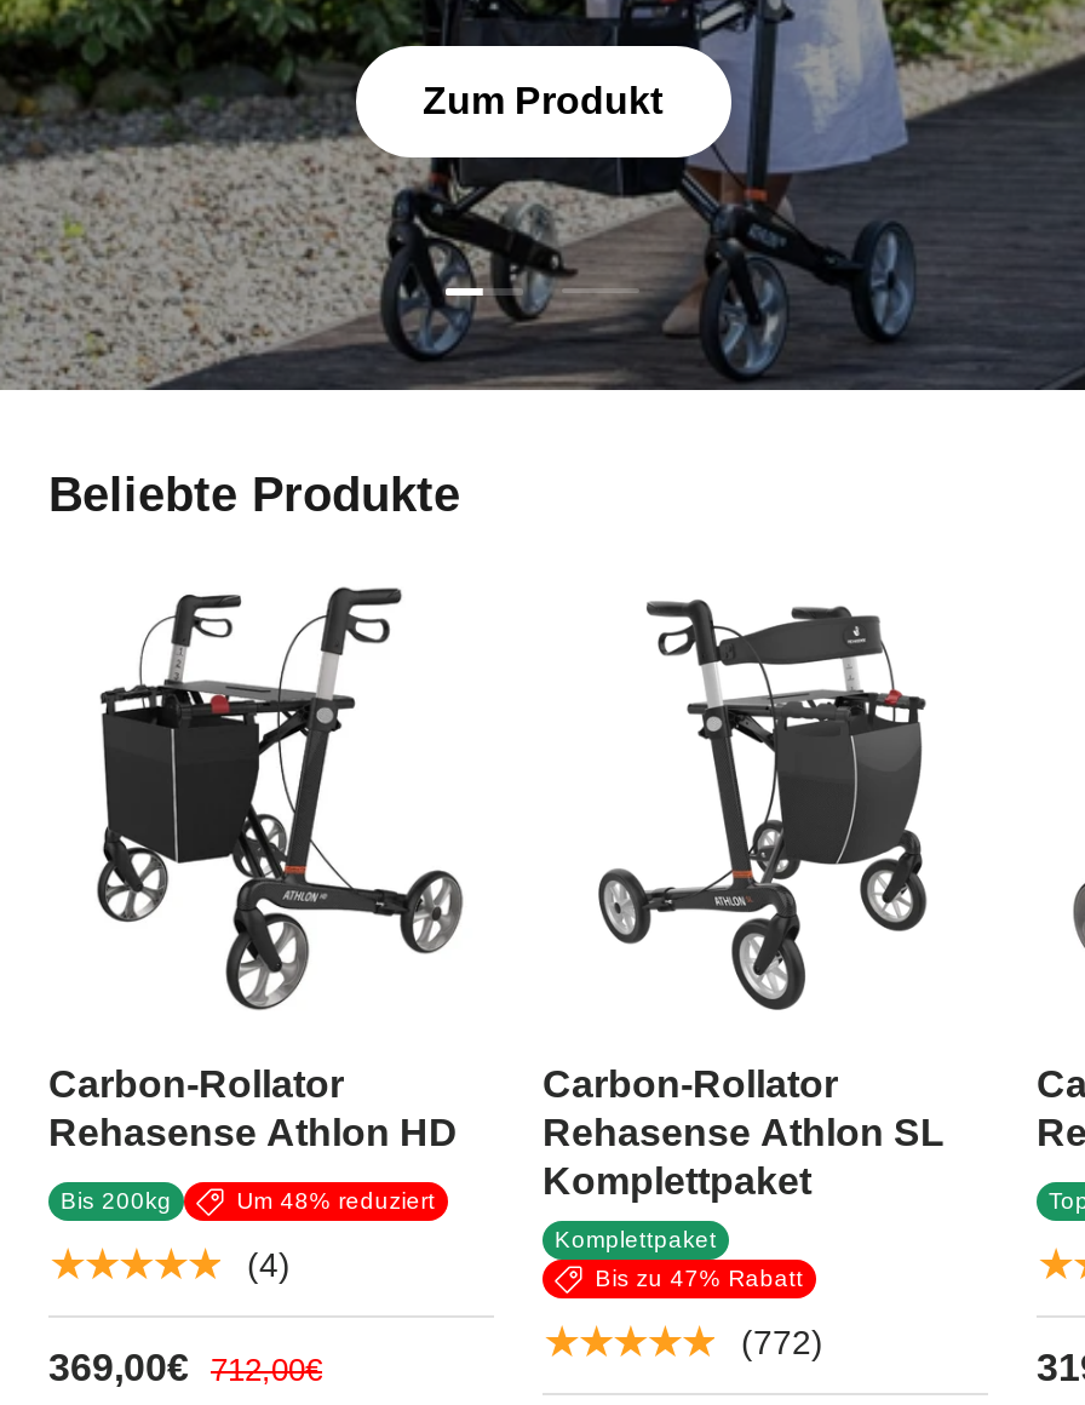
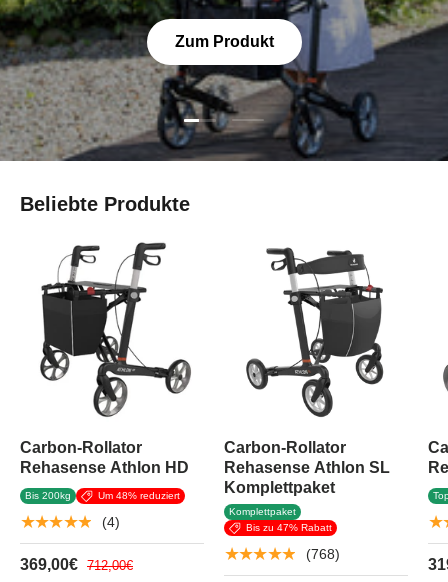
[741,1322,823,1361] (772) -> [306,546,340,562] (768)

